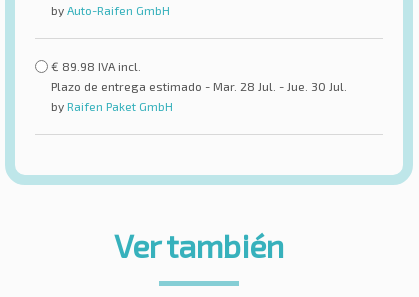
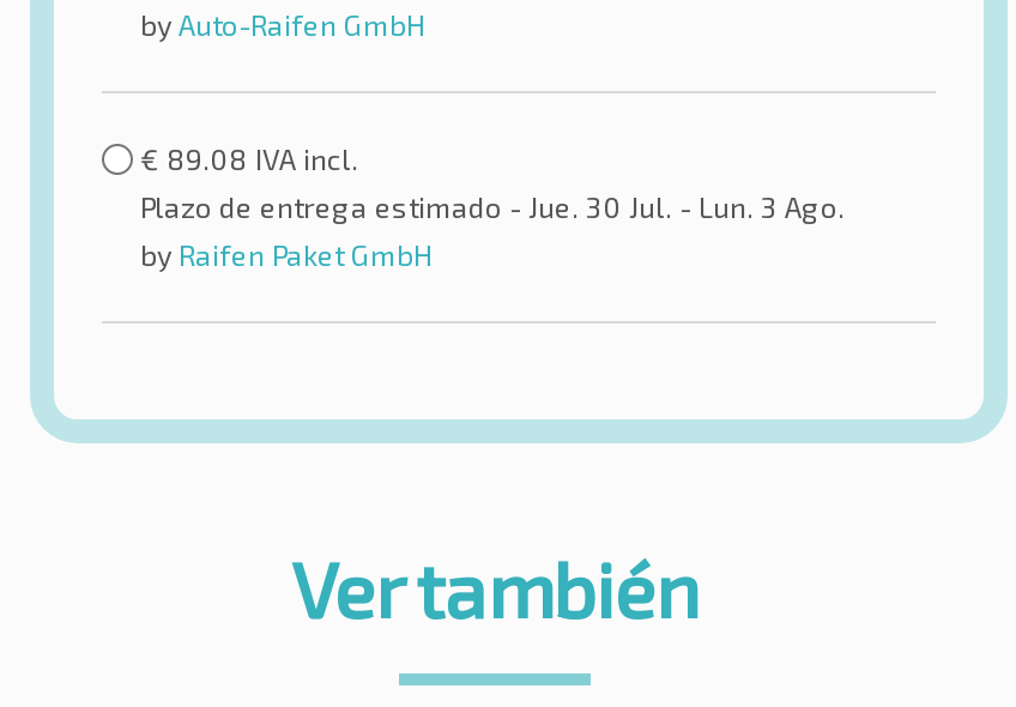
[51,59,141,73] € 89.98 IVA incl. -> [140,141,358,175] € 89.08 IVA incl.
[51,79,347,93] Plazo de entrega estimado - Mar. 28 Jul. - Jue. 30 Jul. -> [140,189,845,223] Plazo de entrega estimado - Jue. 30 Jul. - Lun. 3 Ago.

